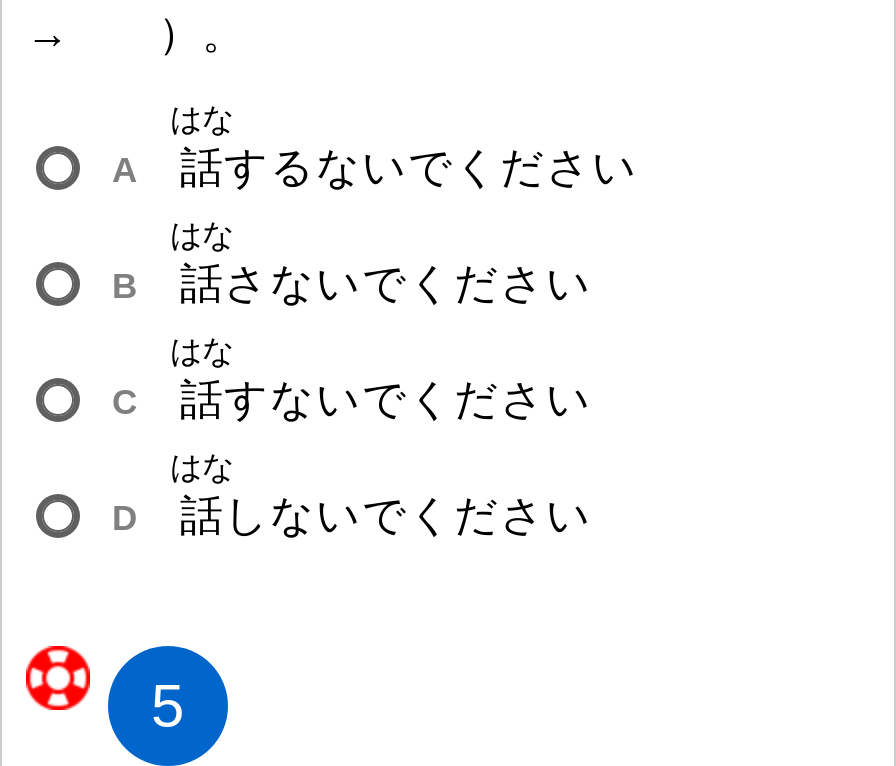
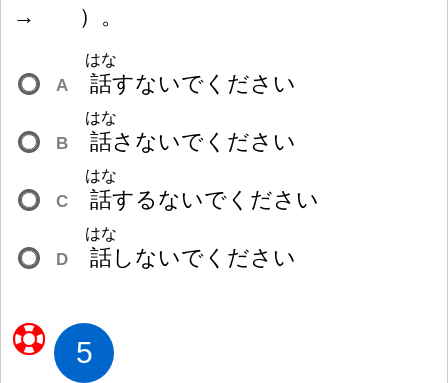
moved [224,142,638,192] -> [112,187,319,212]: するないでください
moved [224,374,592,424] -> [112,71,296,96]: すないでください

